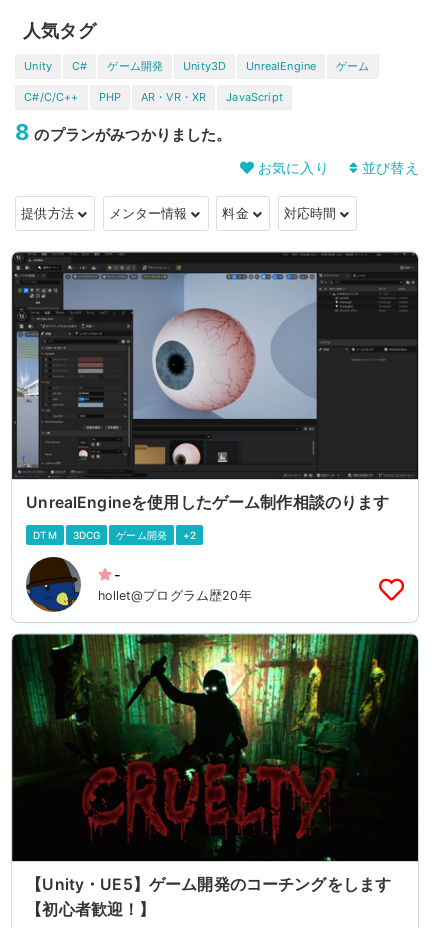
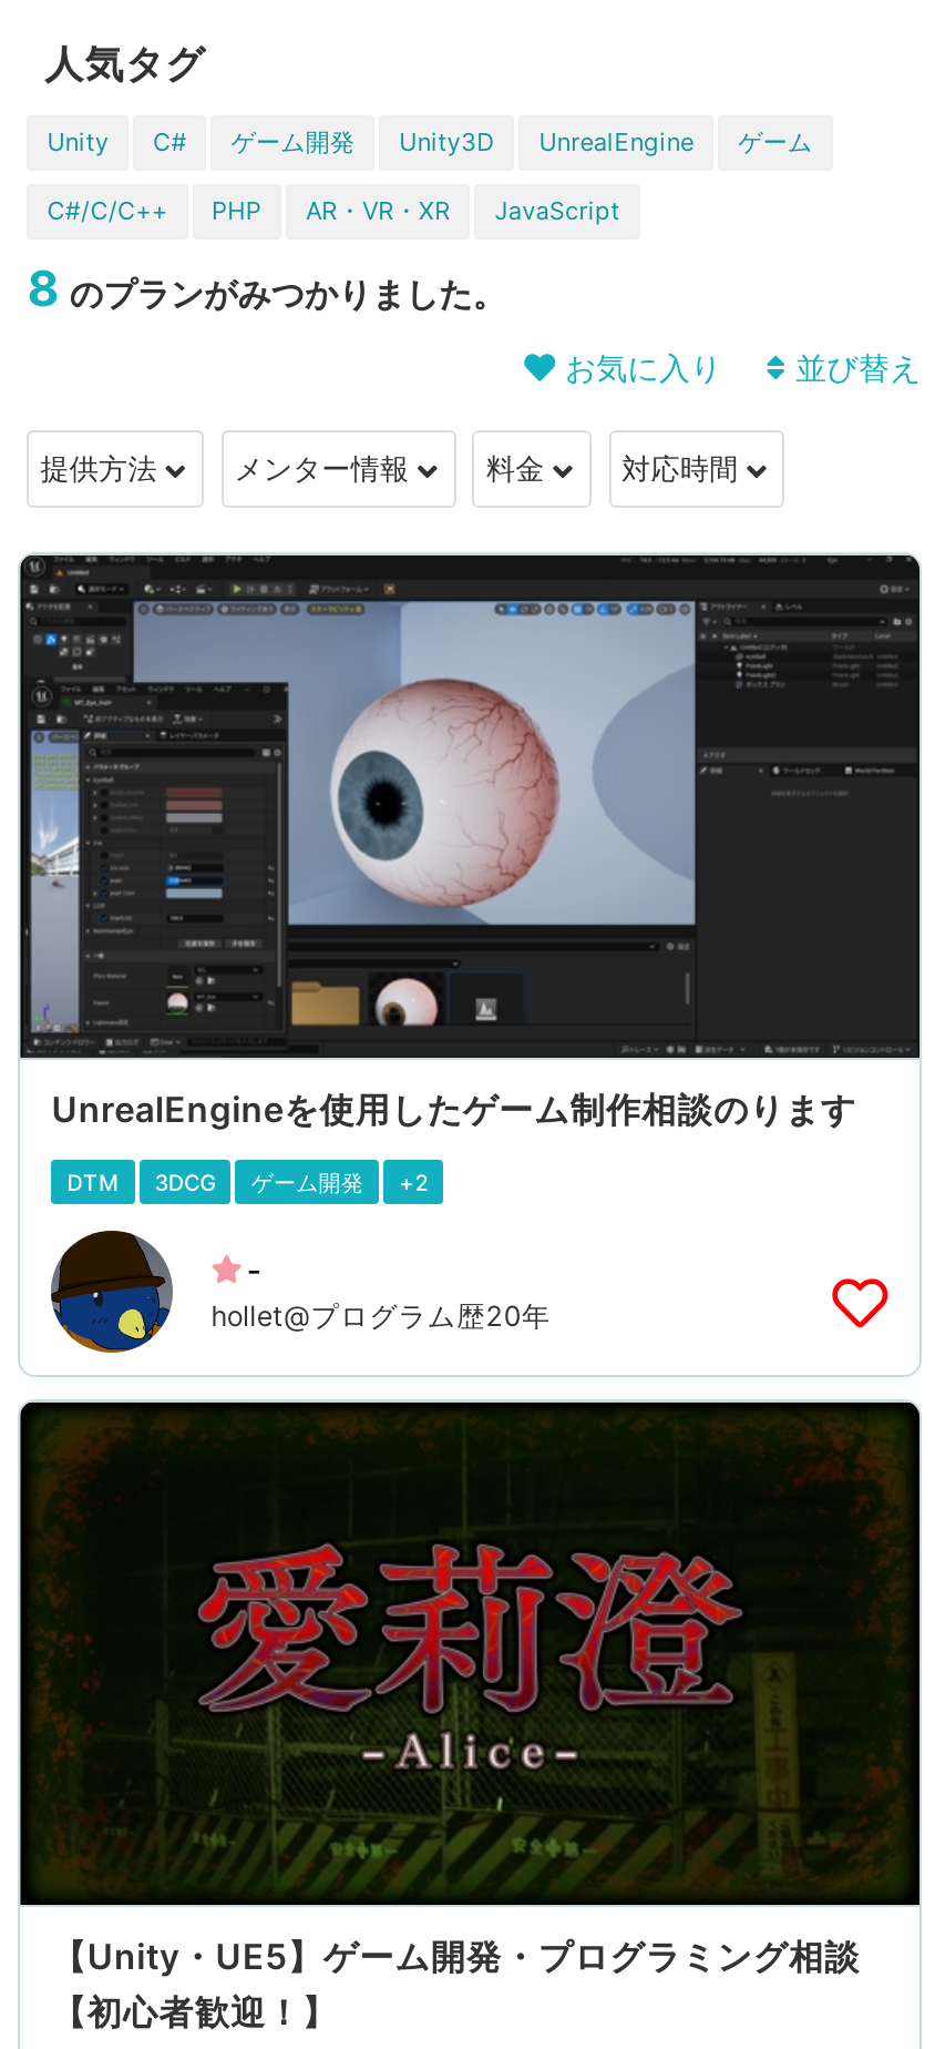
[21,633,413,894] [image] | 【Unity・UE5】ゲーム開発のコーチングをします -> [38,1399,906,1978] [image] | 【Unity・UE5】ゲーム開発・プログラミング相談

